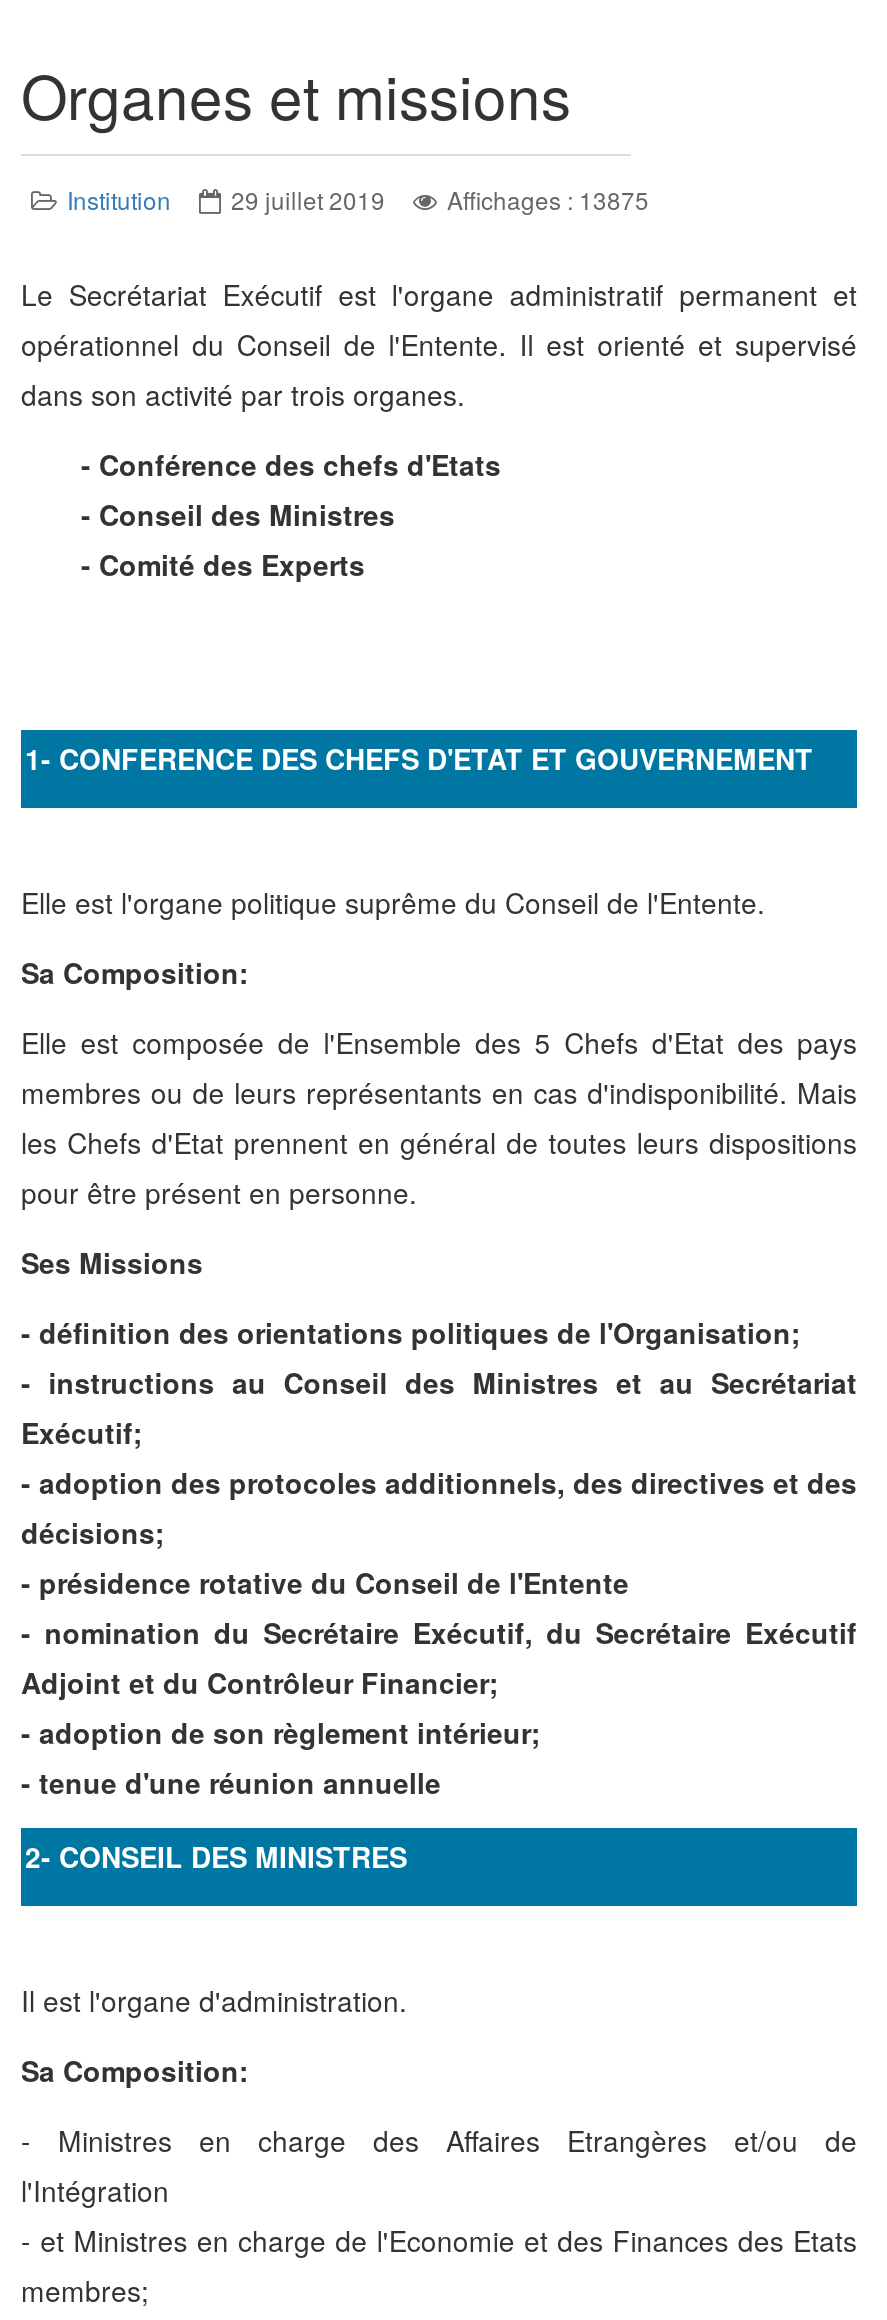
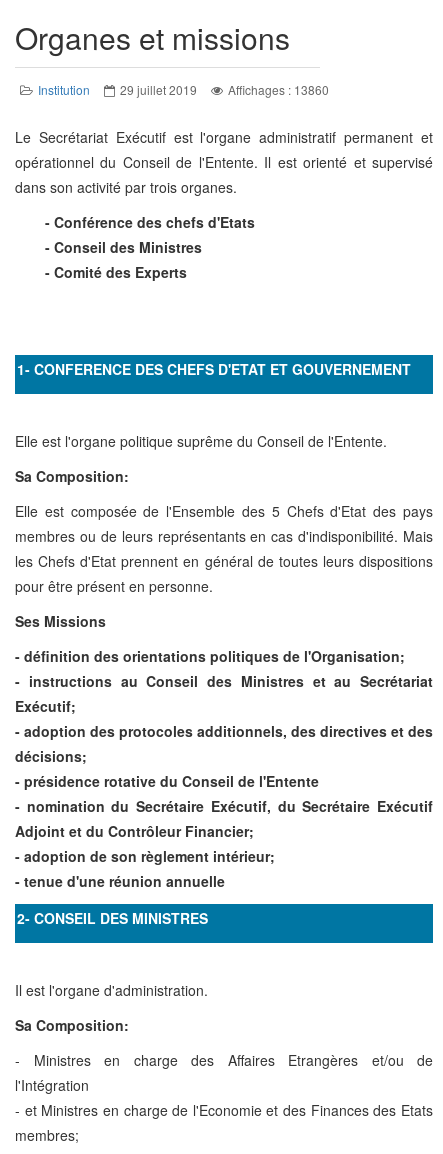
[67,182,649,216] Institution 29 juillet 2019 Affichages : 13875 -> [38,81,329,98] Institution 29 juillet 2019 Affichages : 13860

